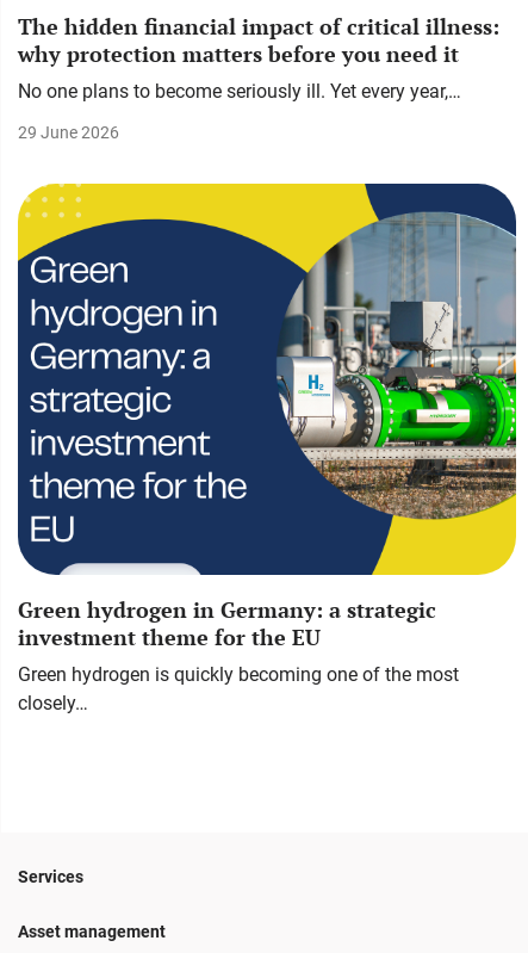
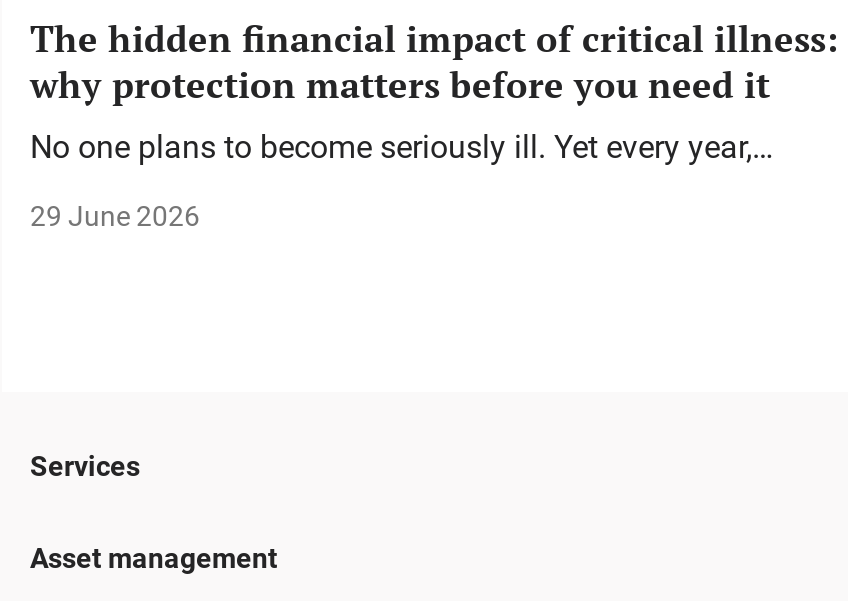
[17,182,517,715] [image] | Green hydrogen in Germany: a strategic | investment theme for the EU | Green hydrogen is quickly becoming one of the most | closely… -> none

